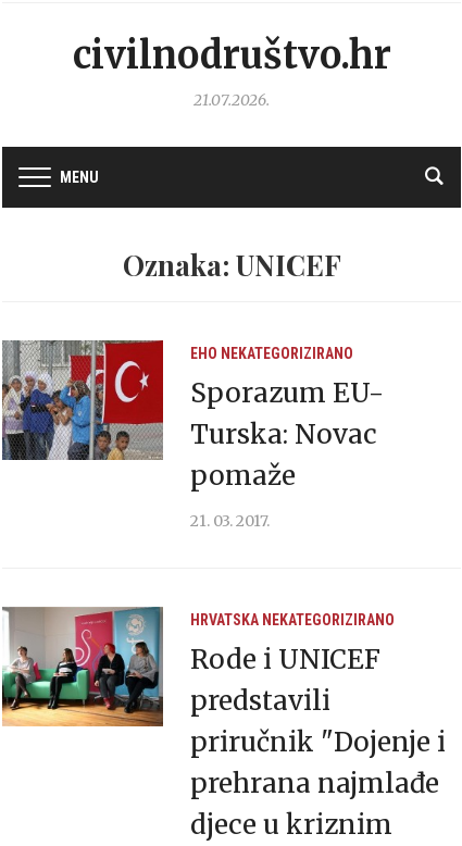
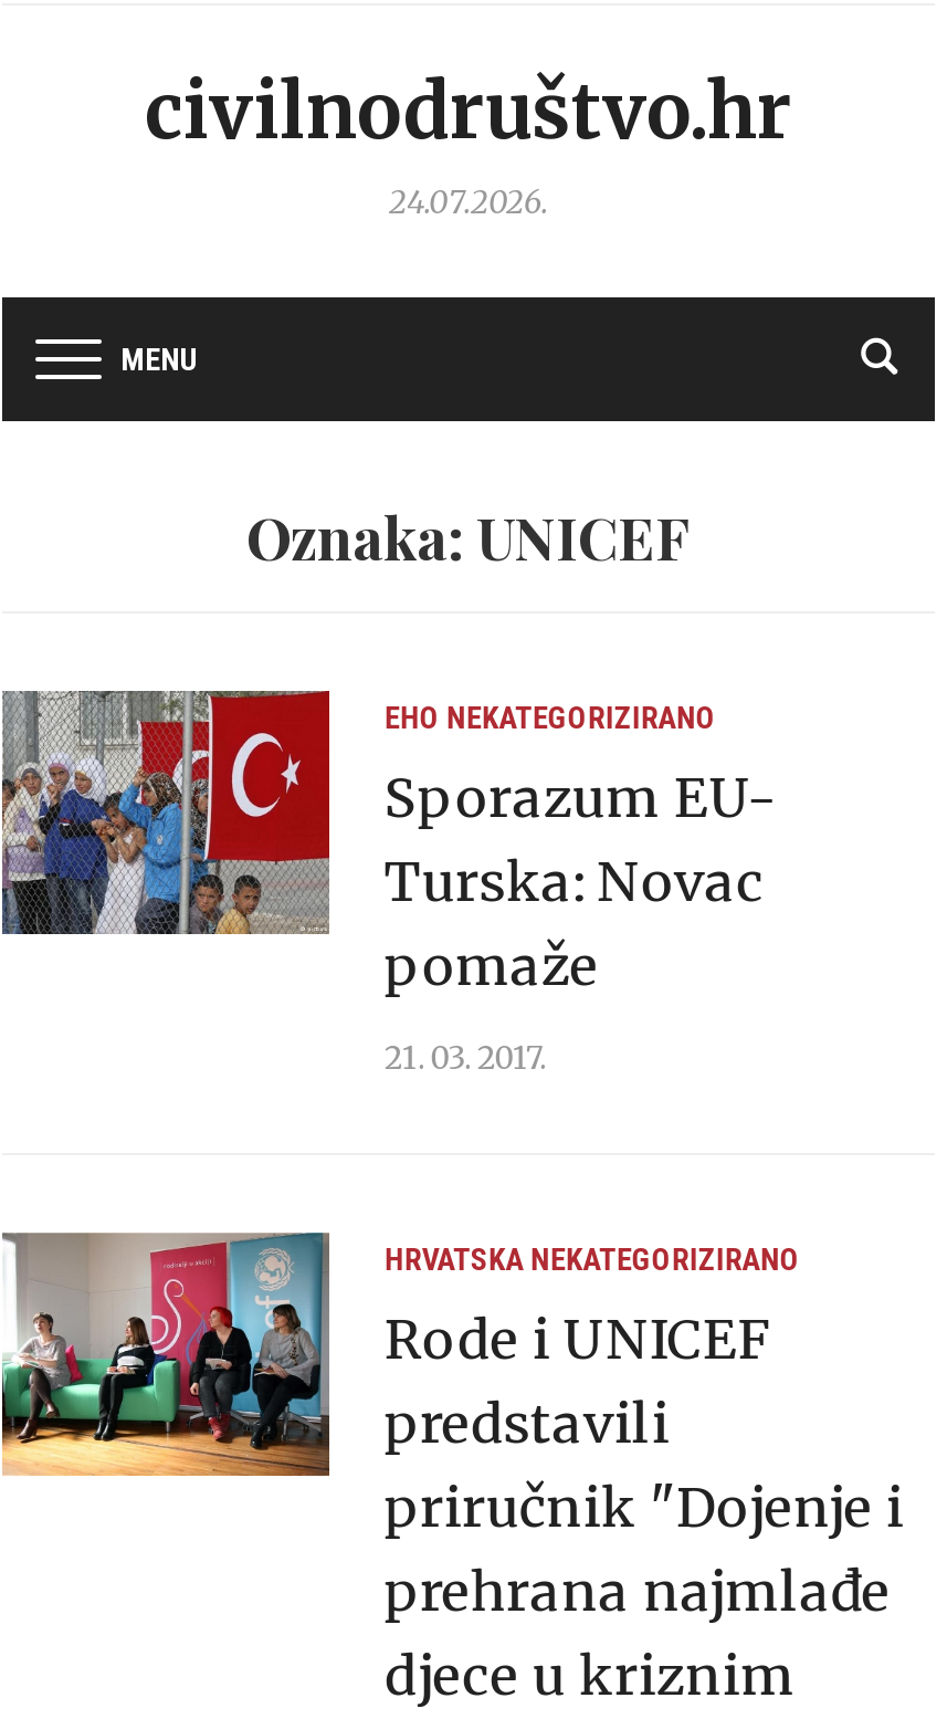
[193,90,270,110] 21.07.2026. -> [389,182,548,222] 24.07.2026.

